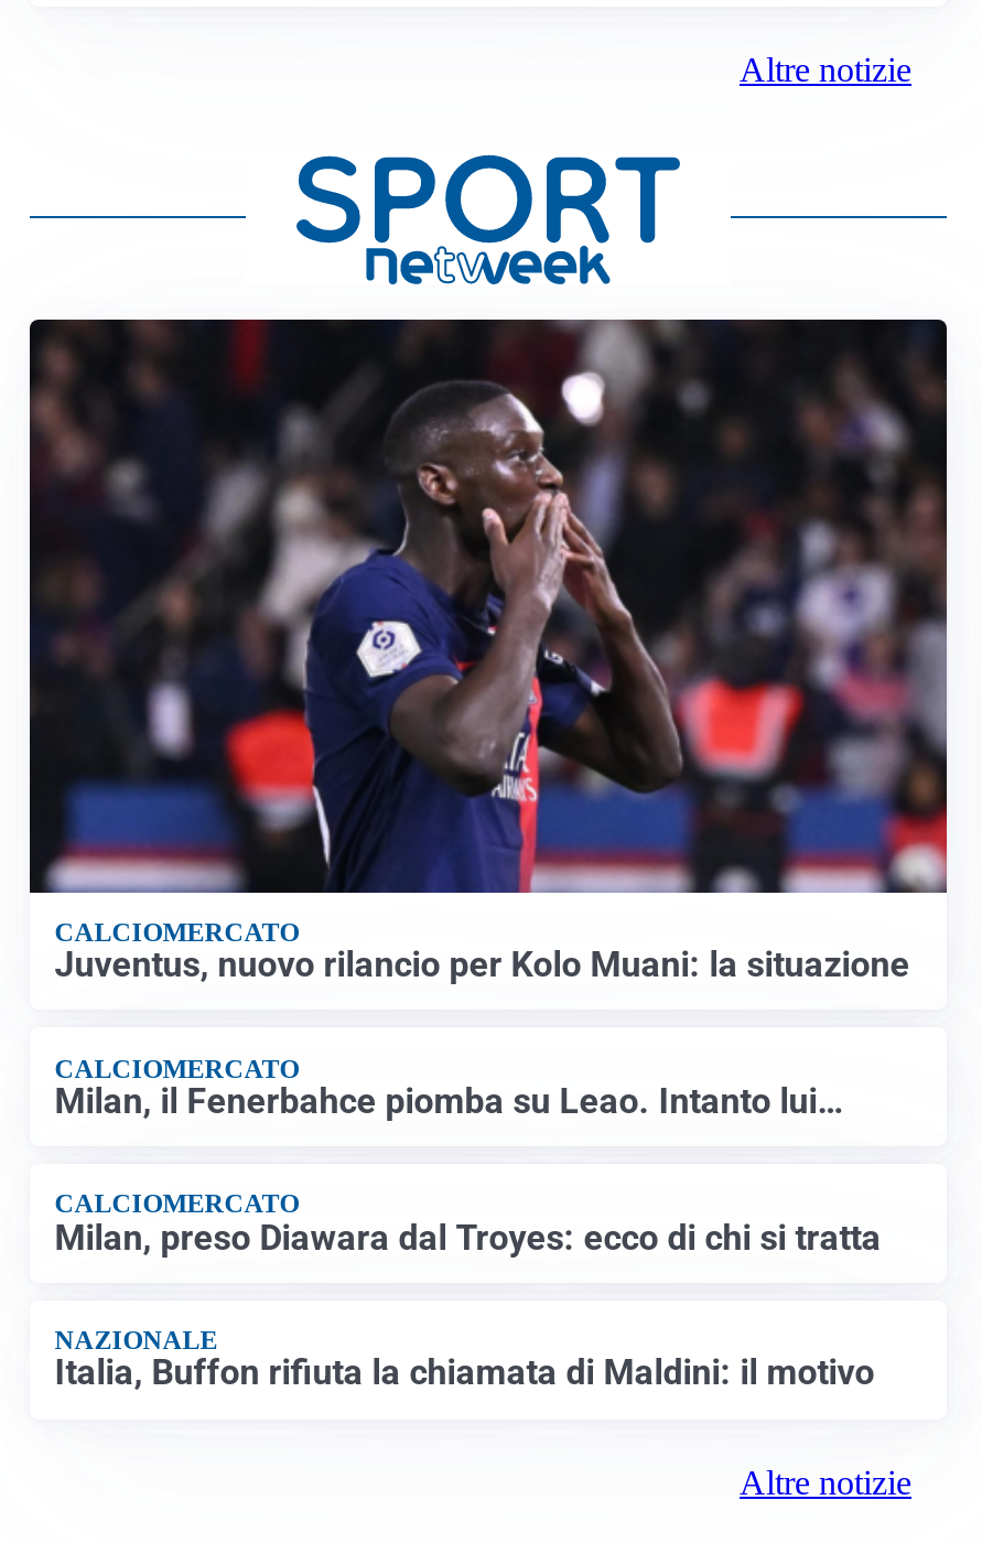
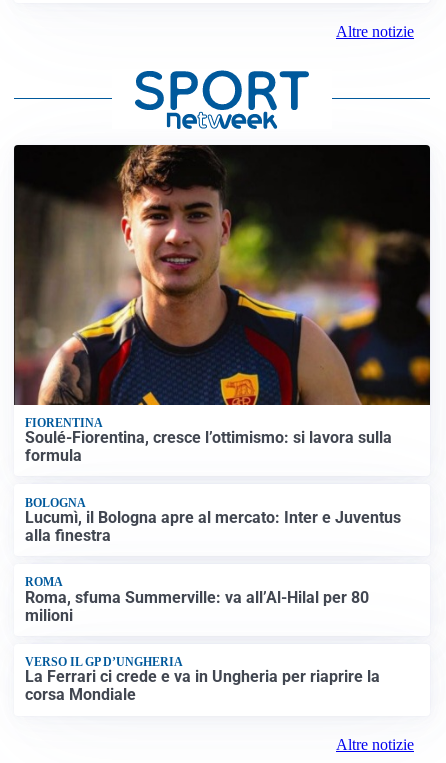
[32,317,949,986] [image] | CALCIOMERCATO | Juventus, nuovo rilancio per Kolo Muani: la situazione -> [14,144,430,465] [image] | FIORENTINA | Soulé-Fiorentina, cresce l’ottimismo: si lavora sulla | formula
[54,1053,844,1122] CALCIOMERCATO | Milan, il Fenerbahce piomba su Leao. Intanto lui… -> [25,496,401,545] BOLOGNA | Lucumì, il Bologna apre al mercato: Inter e Juventus | alla finestra
[54,1189,881,1258] CALCIOMERCATO | Milan, preso Diawara dal Troyes: ecco di chi si tratta -> [25,575,369,625] ROMA | Roma, sfuma Summerville: va all’Al-Hilal per 80 | milioni
[54,1325,874,1394] NAZIONALE | Italia, Buffon rifiuta la chiamata di Maldini: il motivo -> [25,655,380,704] VERSO IL GP D’UNGHERIA | La Ferrari ci crede e va in Ungheria per riaprire la | corsa Mondiale

